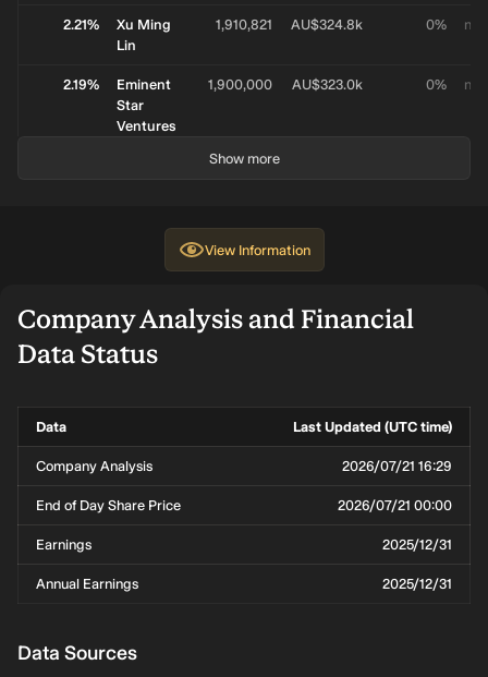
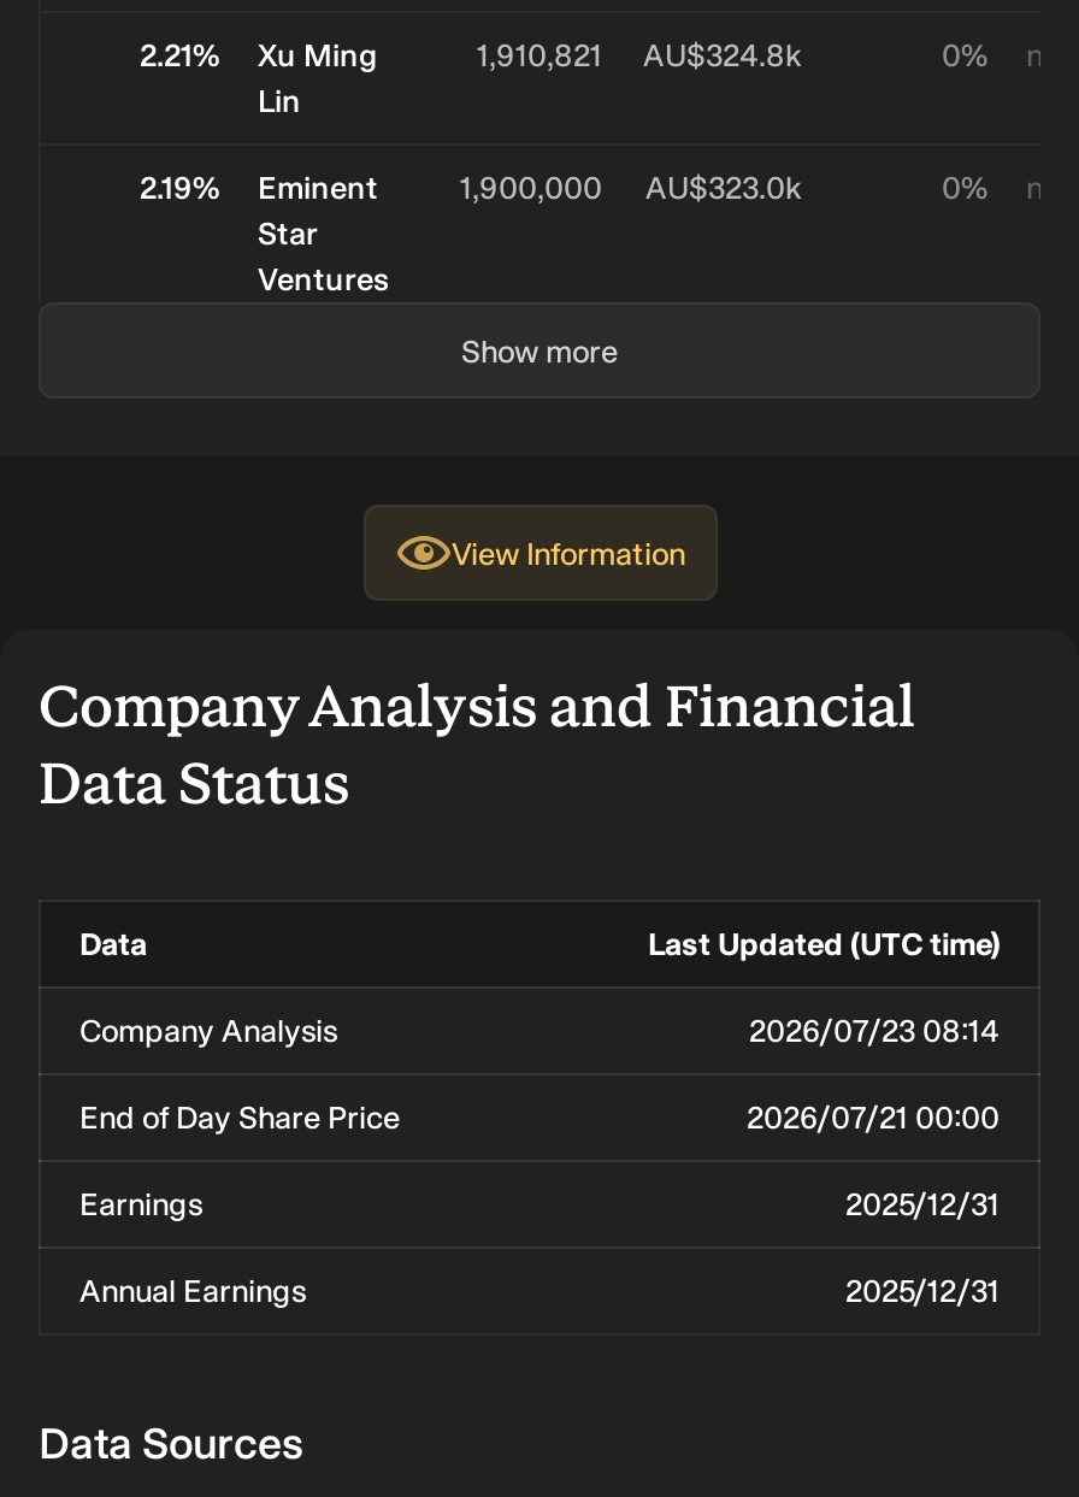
[342,458,452,474] 2026/07/21 16:29 -> [749,1013,1000,1049] 2026/07/23 08:14

